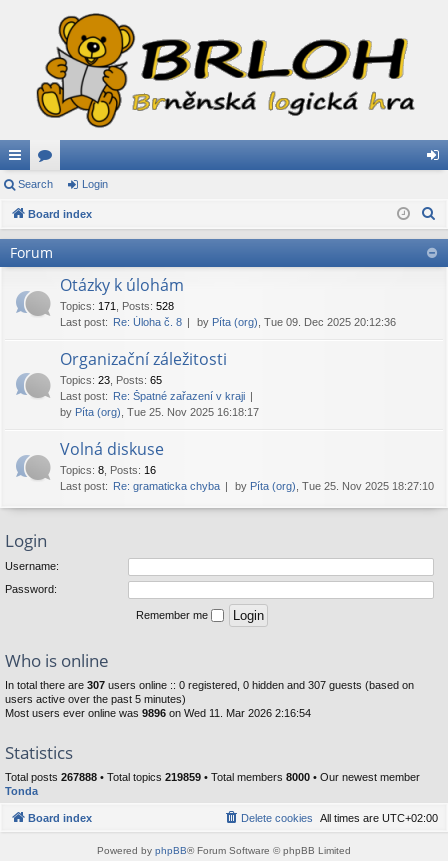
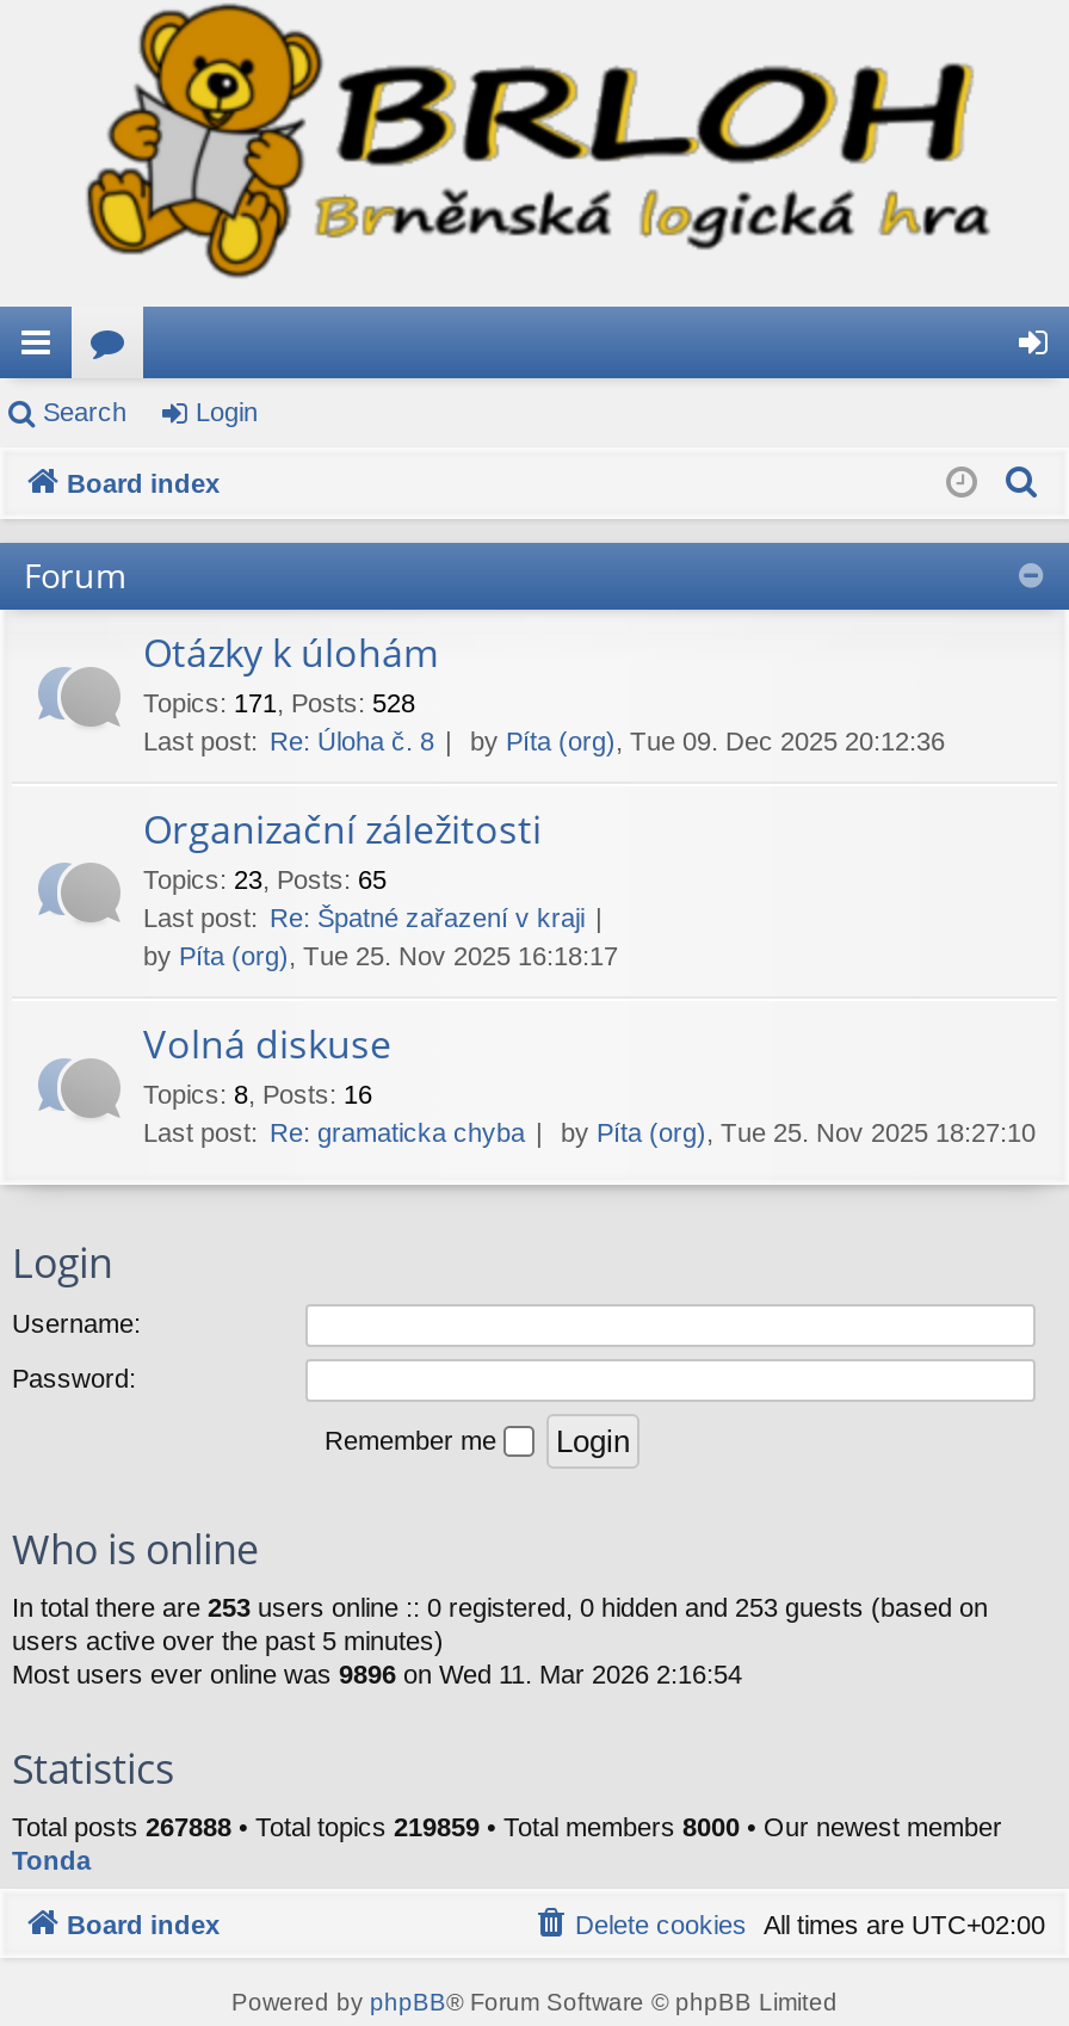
[5,679,414,691] In total there are 307 users online :: 0 registered, 0 hidden and 307 guests (based on -> [12,1592,988,1621] In total there are 253 users online :: 0 registered, 0 hidden and 253 guests (based on

